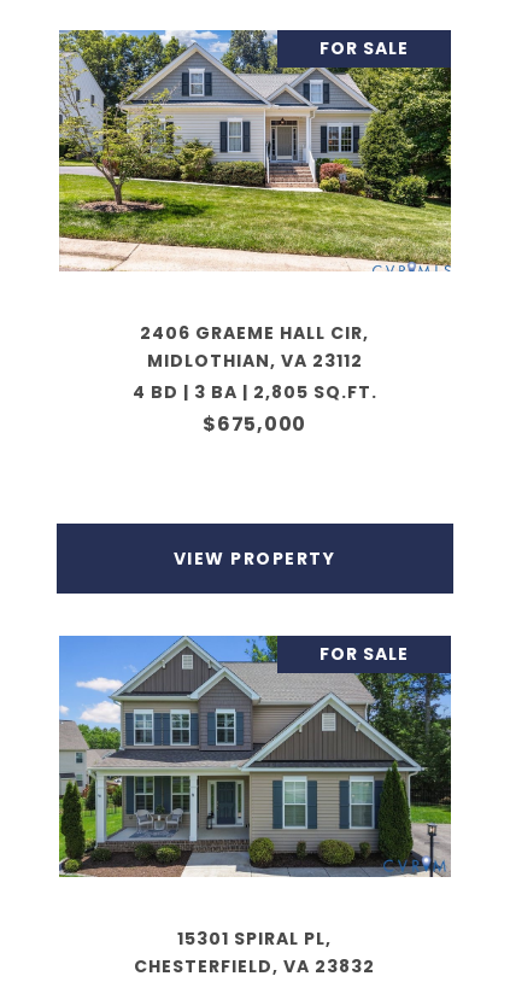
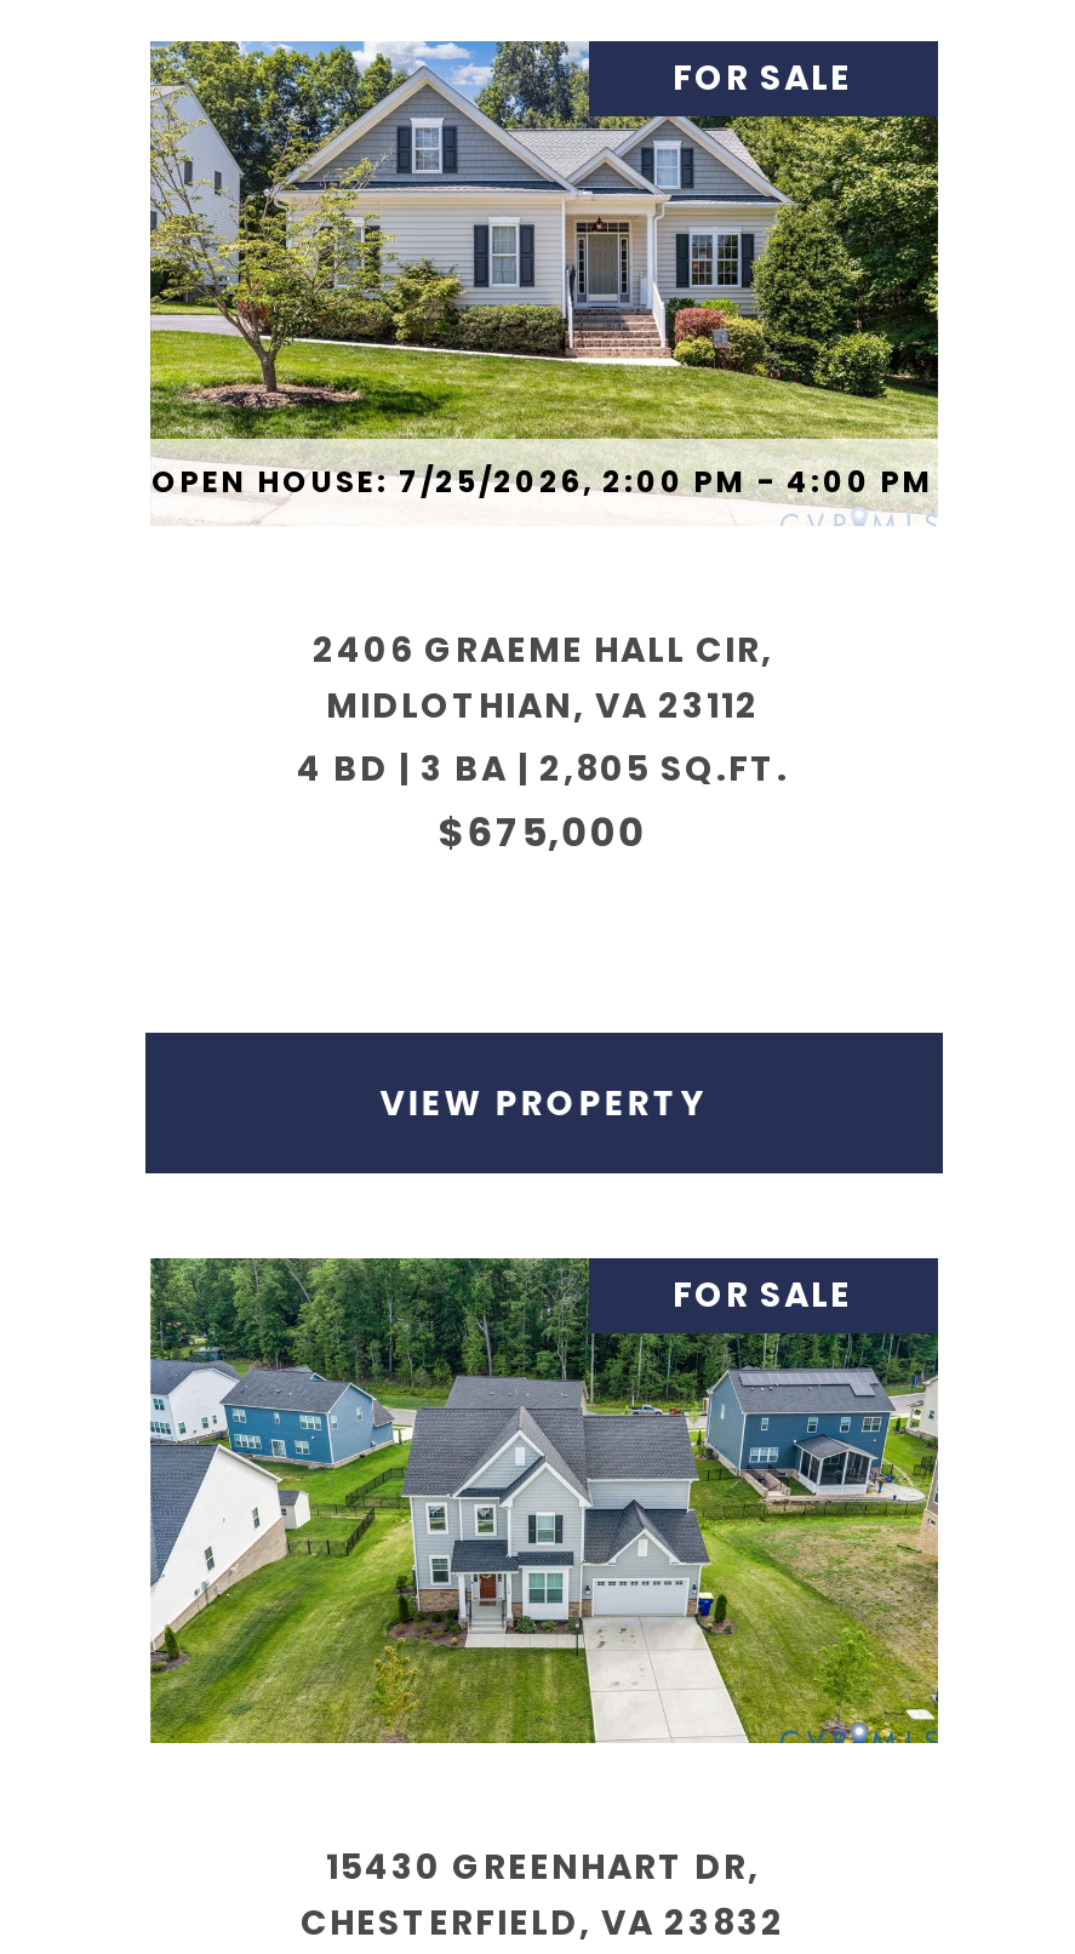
none -> [151,461,934,502] OPEN HOUSE: 7/25/2026, 2:00 PM - 4:00 PM
[58,635,452,951] [image] | 15301 SPIRAL PL, -> [148,1256,940,1891] [image] | 15430 GREENHART DR,

